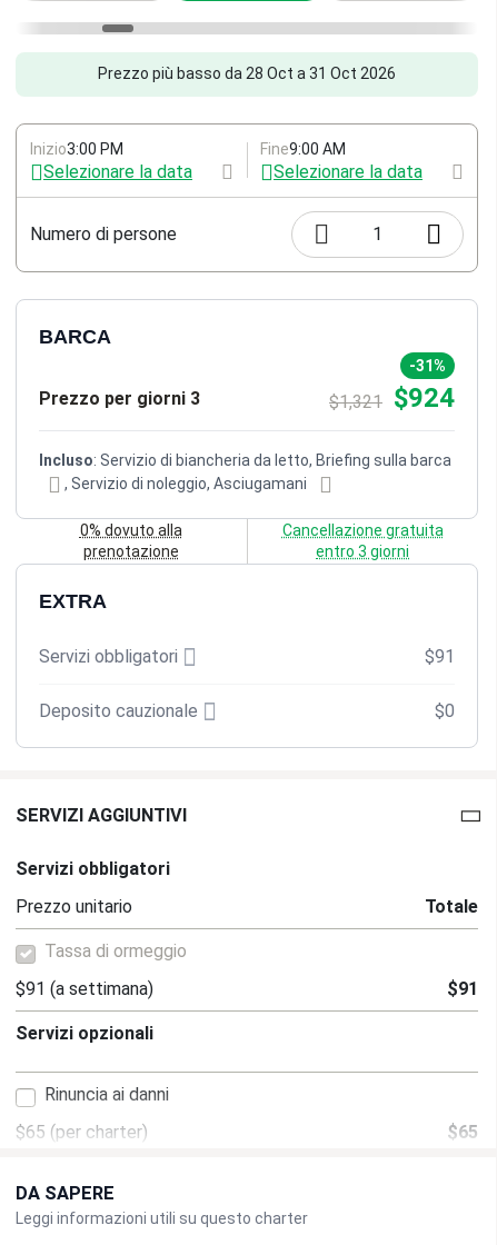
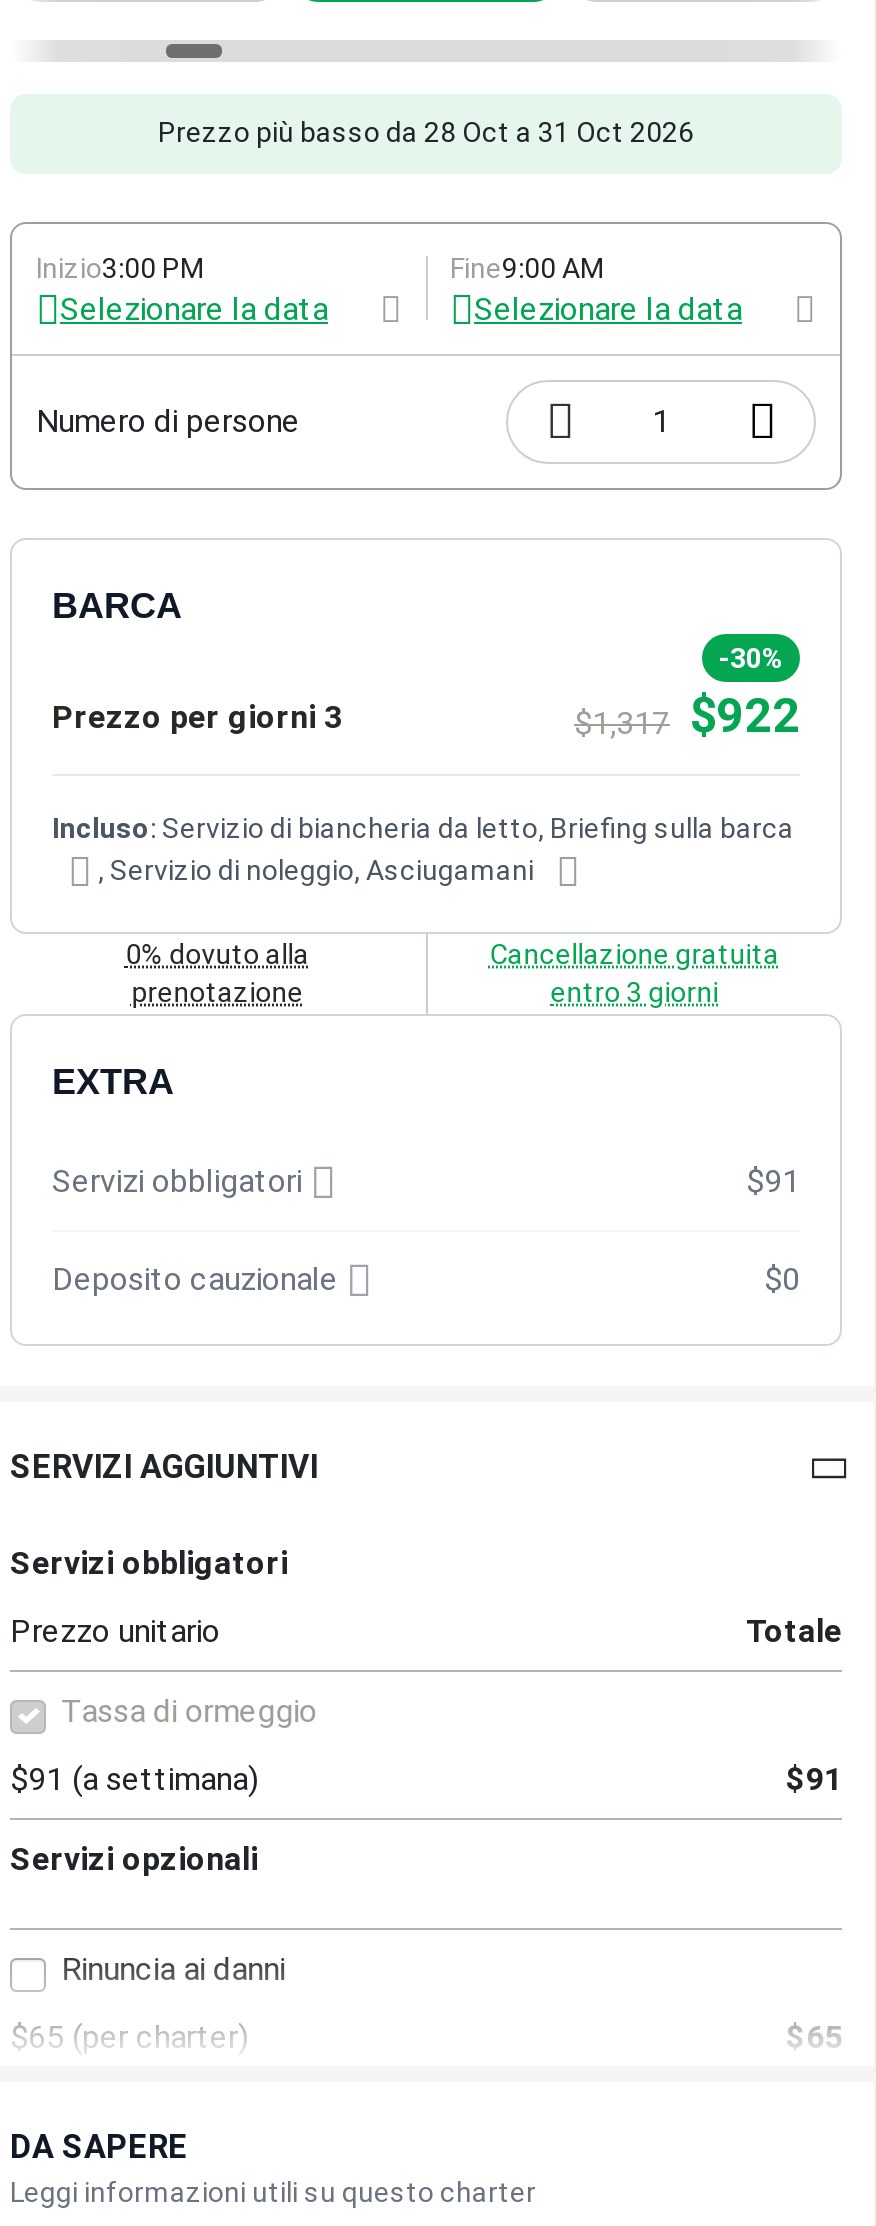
[409,356,446,374] -31% -> [718,641,784,673] -30%
[329,382,455,413] $1,321 $924 -> [574,687,800,743] $1,317 $922

